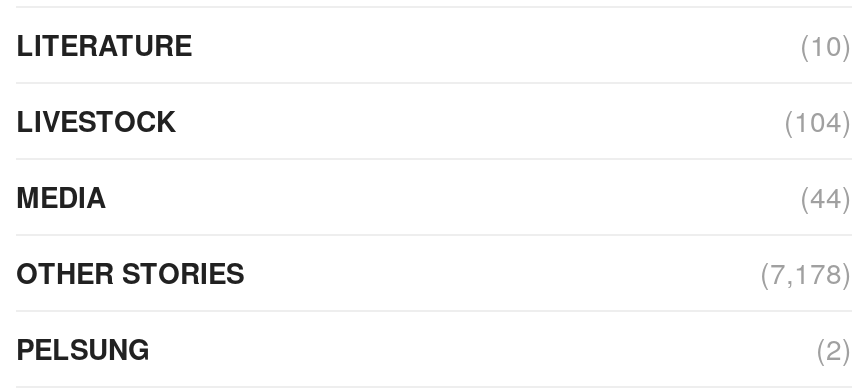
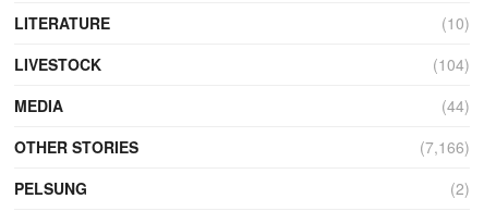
[760,252,852,292] (7,178) -> [420,136,470,158] (7,166)

